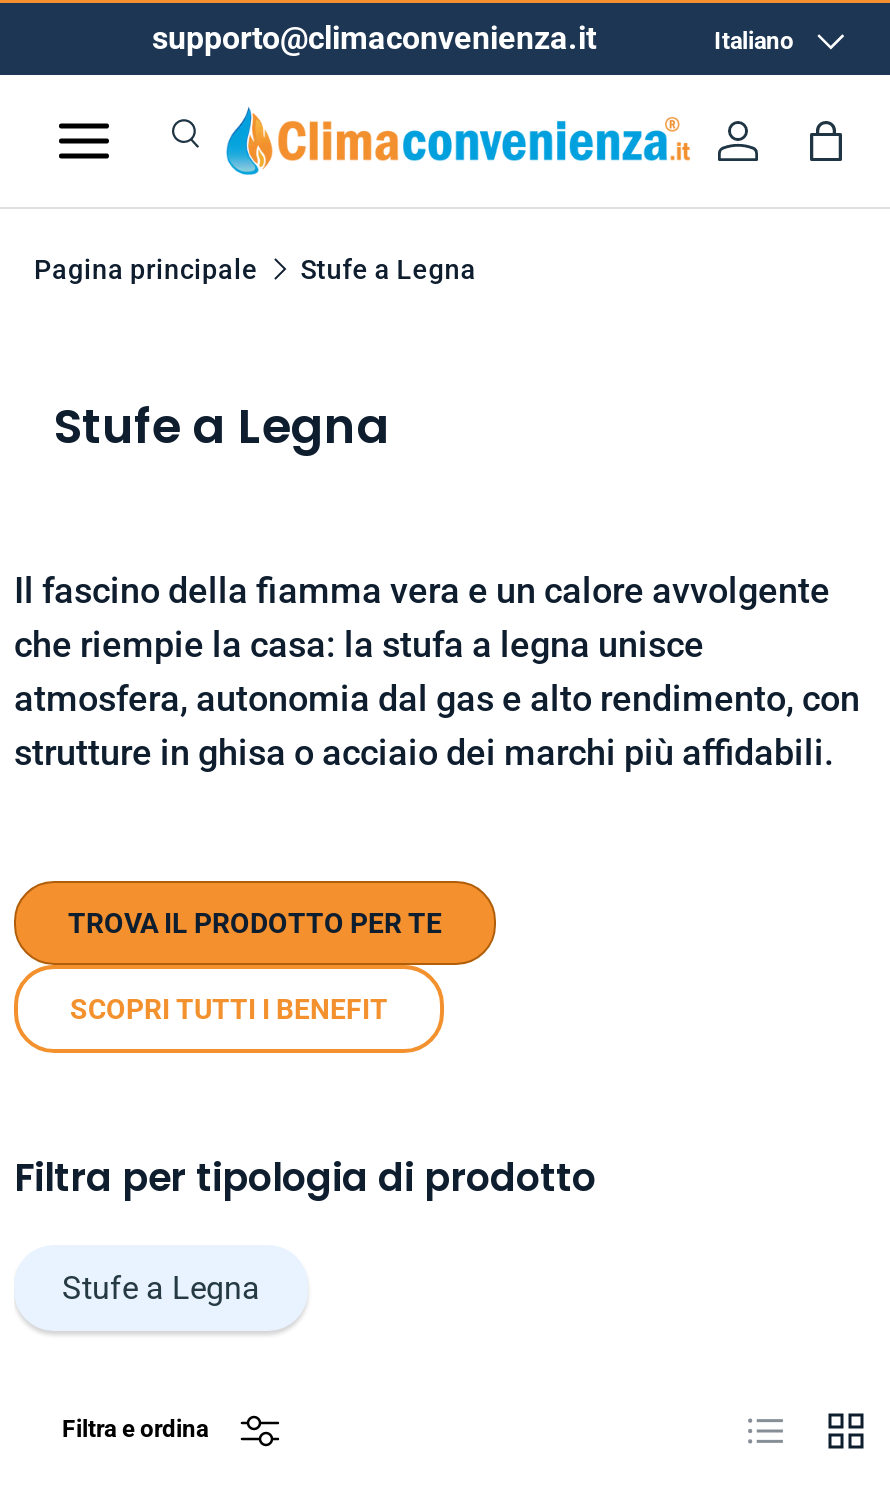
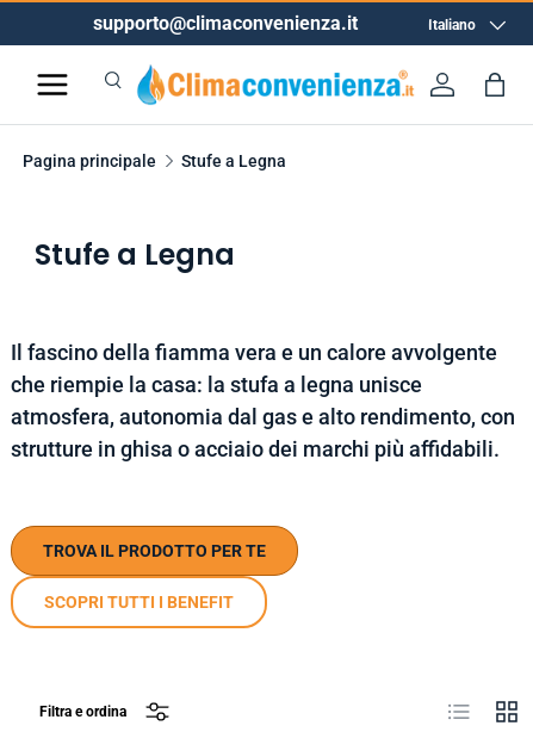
[14,1152,596,1307] Filtra per tipologia di prodotto | Stufe a Legna -> none

